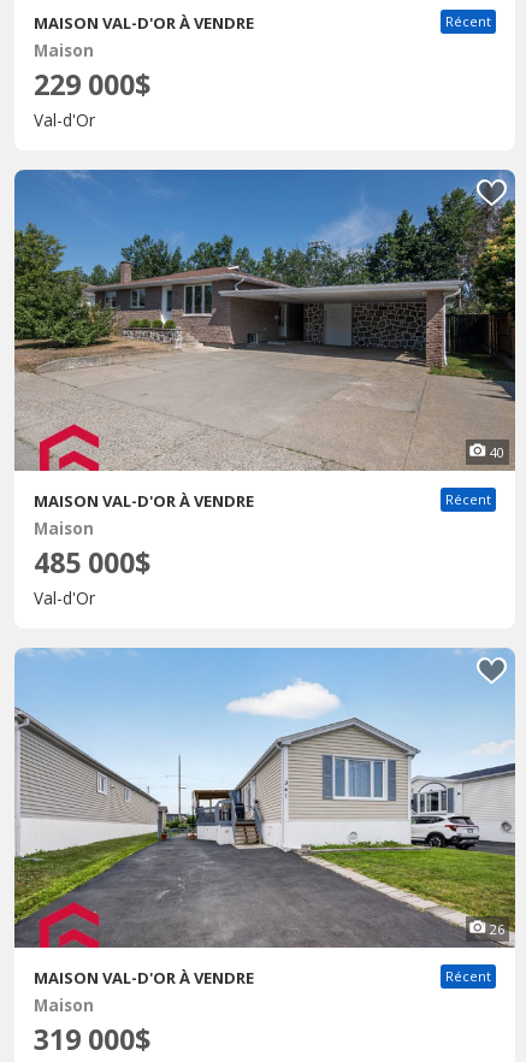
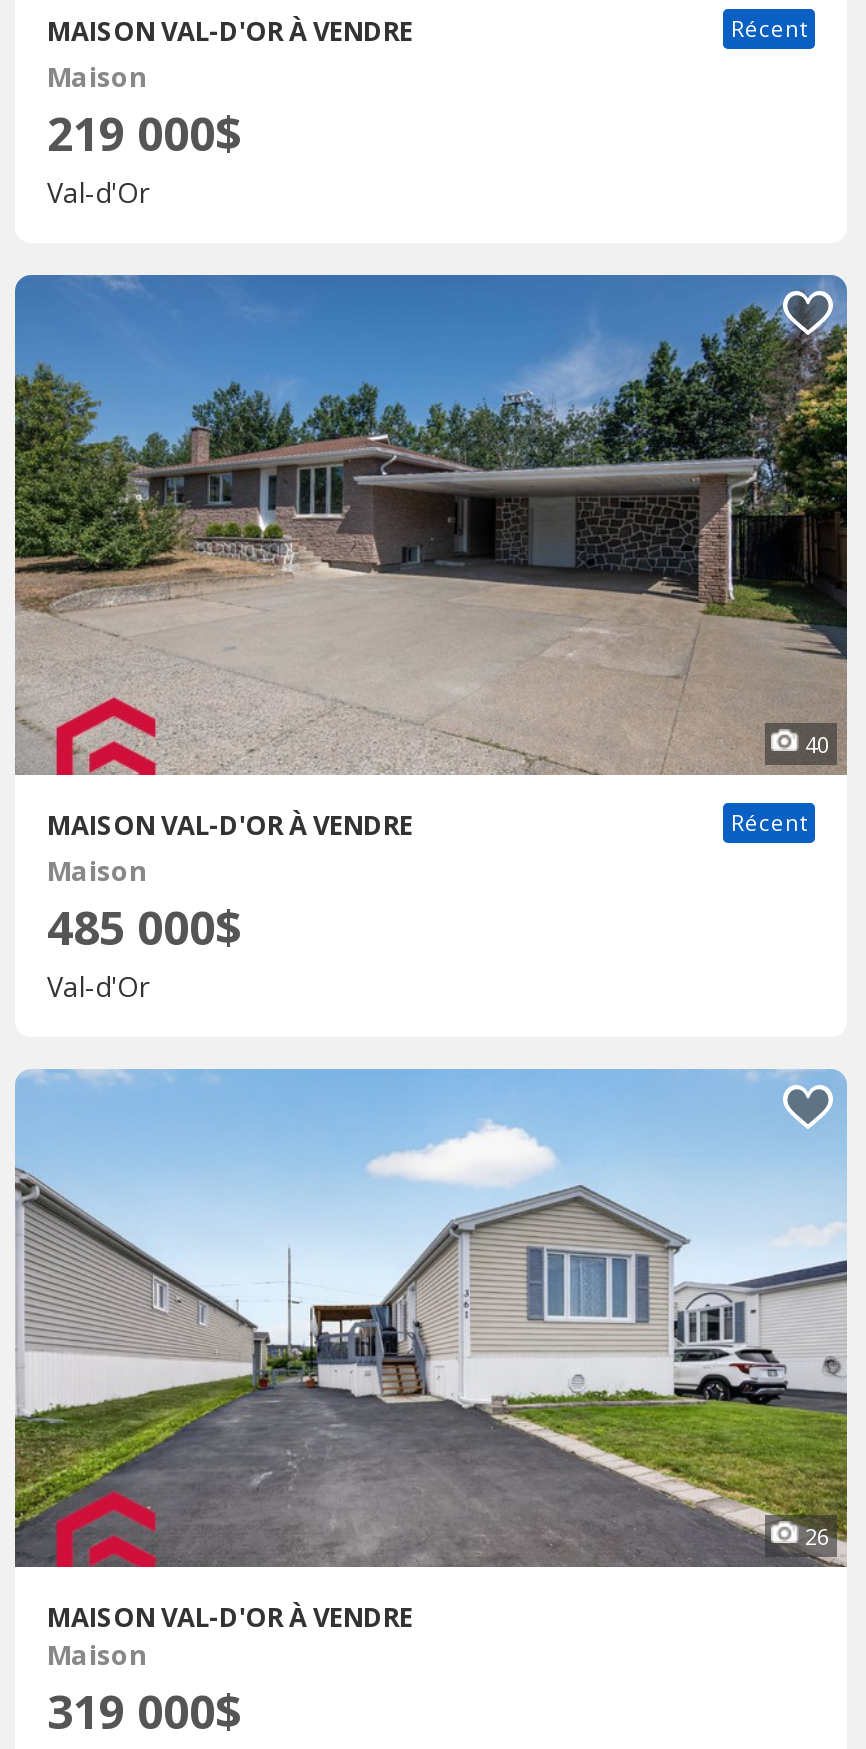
[34,65,150,104] 229 000$ -> [47,102,241,166] 219 000$
[445,967,491,986] Récent -> none

